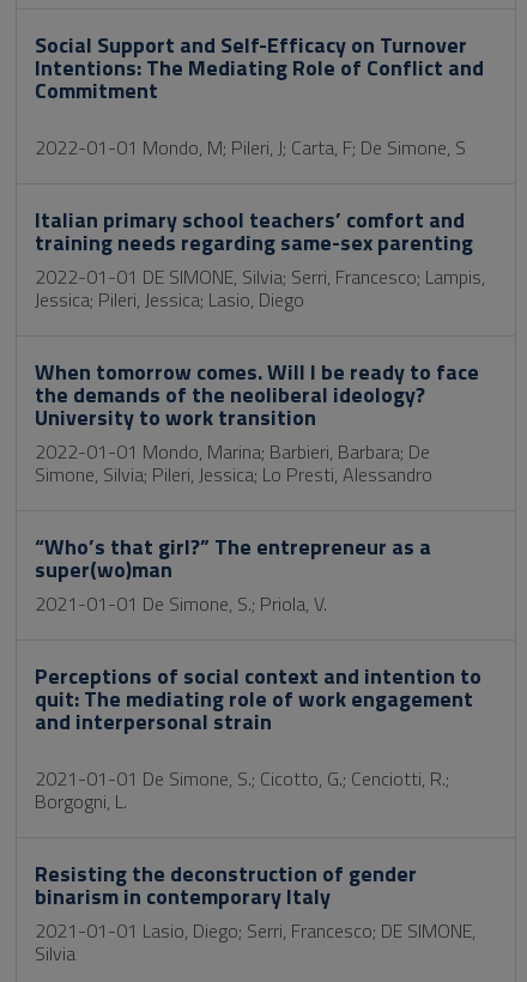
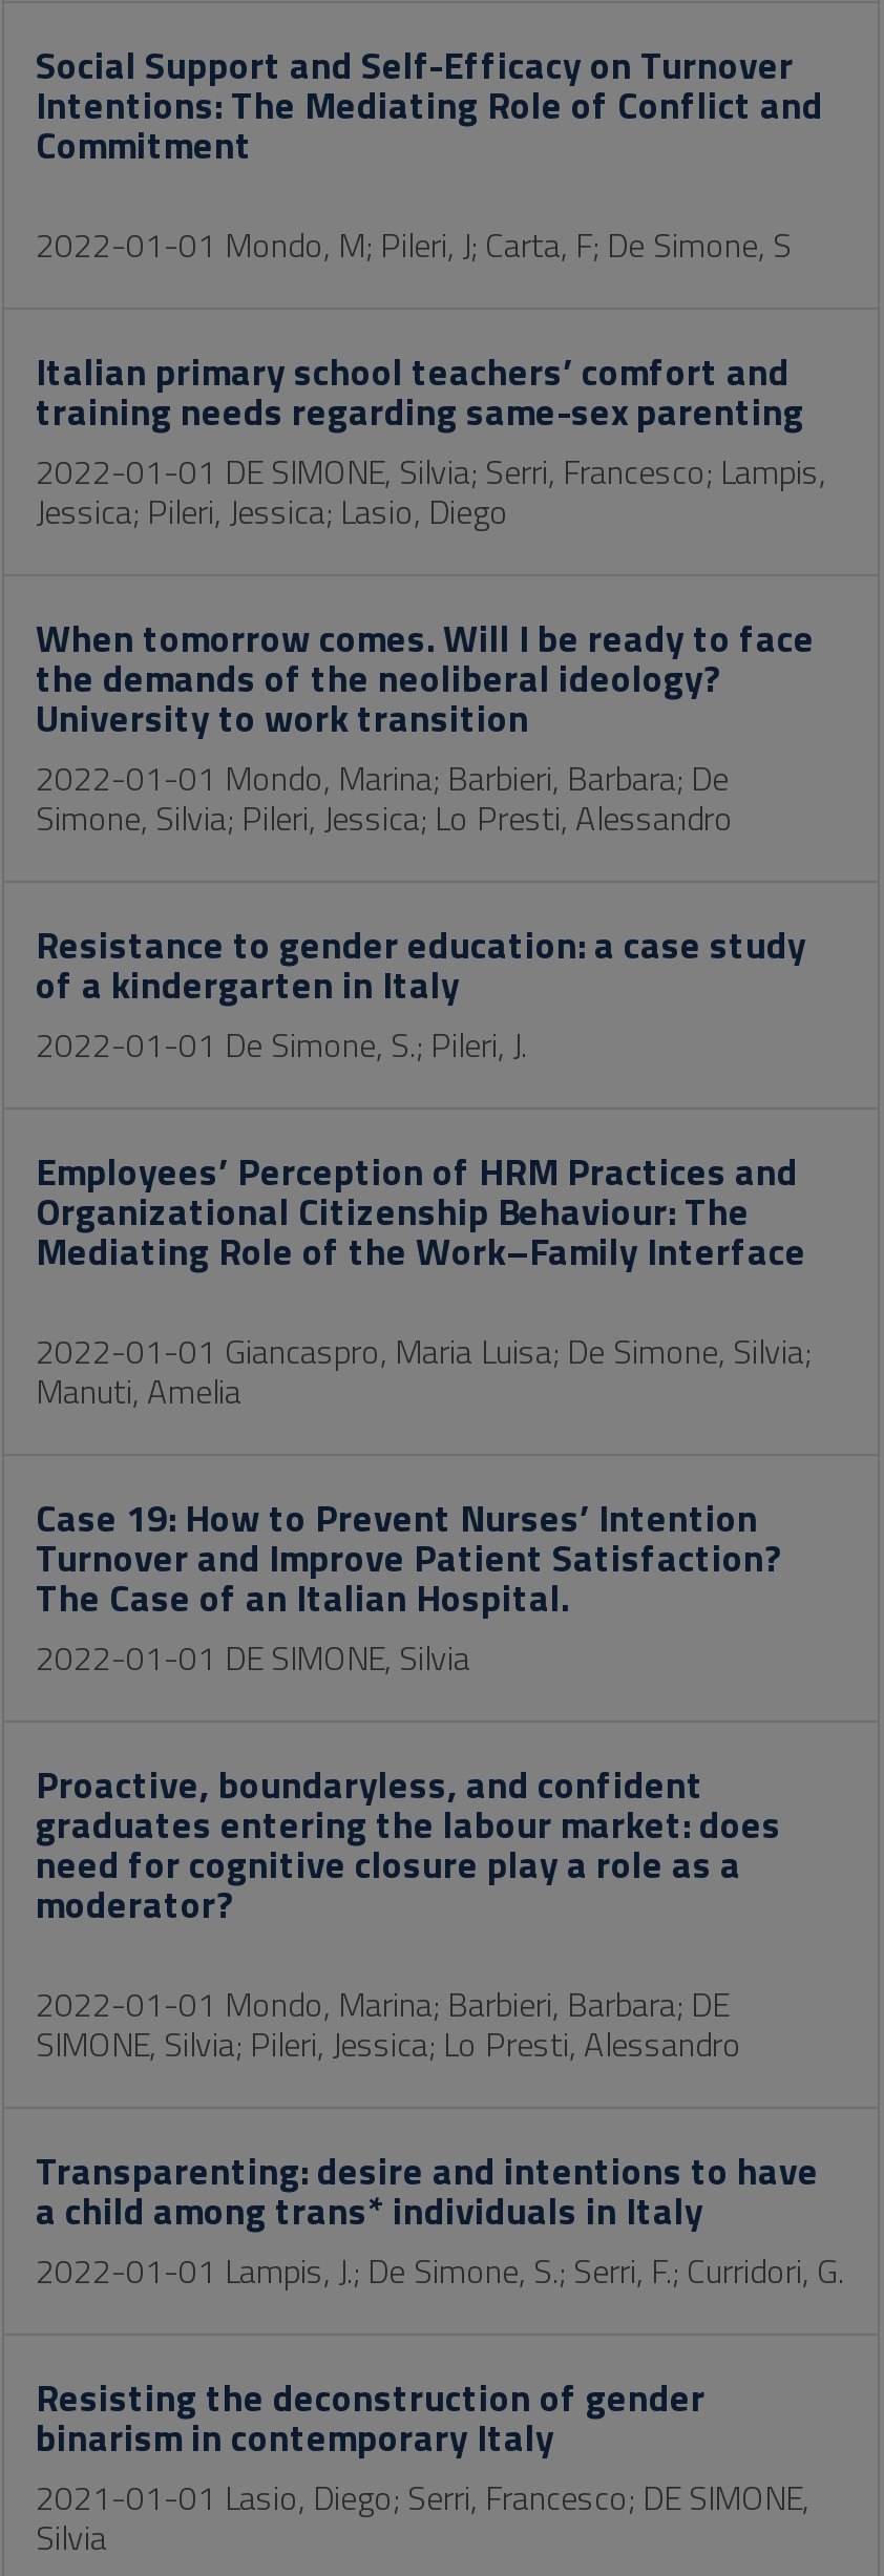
[35,531,481,816] “Who’s that girl?” The entrepreneur as a | super(wo)man | 2021-01-01 De Simone, S.; Priola, V. | Perceptions of social context and intention to | quit: The mediating role of work engagement | and interpersonal strain | 2021-01-01 De Simone, S.; Cicotto, G.; Cenciotti, R.; | Borgogni, L. -> [36,916,844,2296] Resistance to gender education: a case study | of a kindergarten in Italy | 2022-01-01 De Simone, S.; Pileri, J. | Employees’ Perception of HRM Practices and | Organizational Citizenship Behaviour: The | Mediating Role of the Work–Family Interface | 2022-01-01 Giancaspro, Maria Luisa; De Simone, Silvia; | Manuti, Amelia | Case 19: How to Prevent Nurses’ Intention | Turnover and Improve Patient Satisfaction? | The Case of an Italian Hospital. | 2022-01-01 DE SIMONE, Silvia | Proactive, boundaryless, and confident | graduates entering the labour market: does | need for cognitive closure play a role as a | moderator? | 2022-01-01 Mondo, Marina; Barbieri, Barbara; DE | SIMONE, Silvia; Pileri, Jessica; Lo Presti, Alessandro | Transparenting: desire and intentions to have | a child among trans* individuals in Italy | 2022-01-01 Lampis, J.; De Simone, S.; Serri, F.; Curridori, G.

